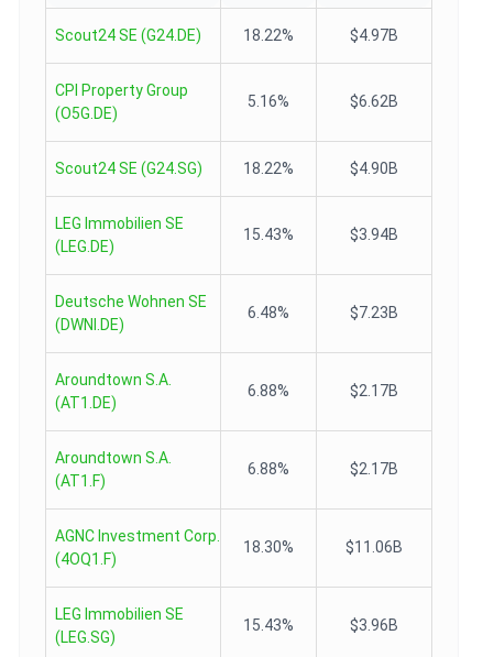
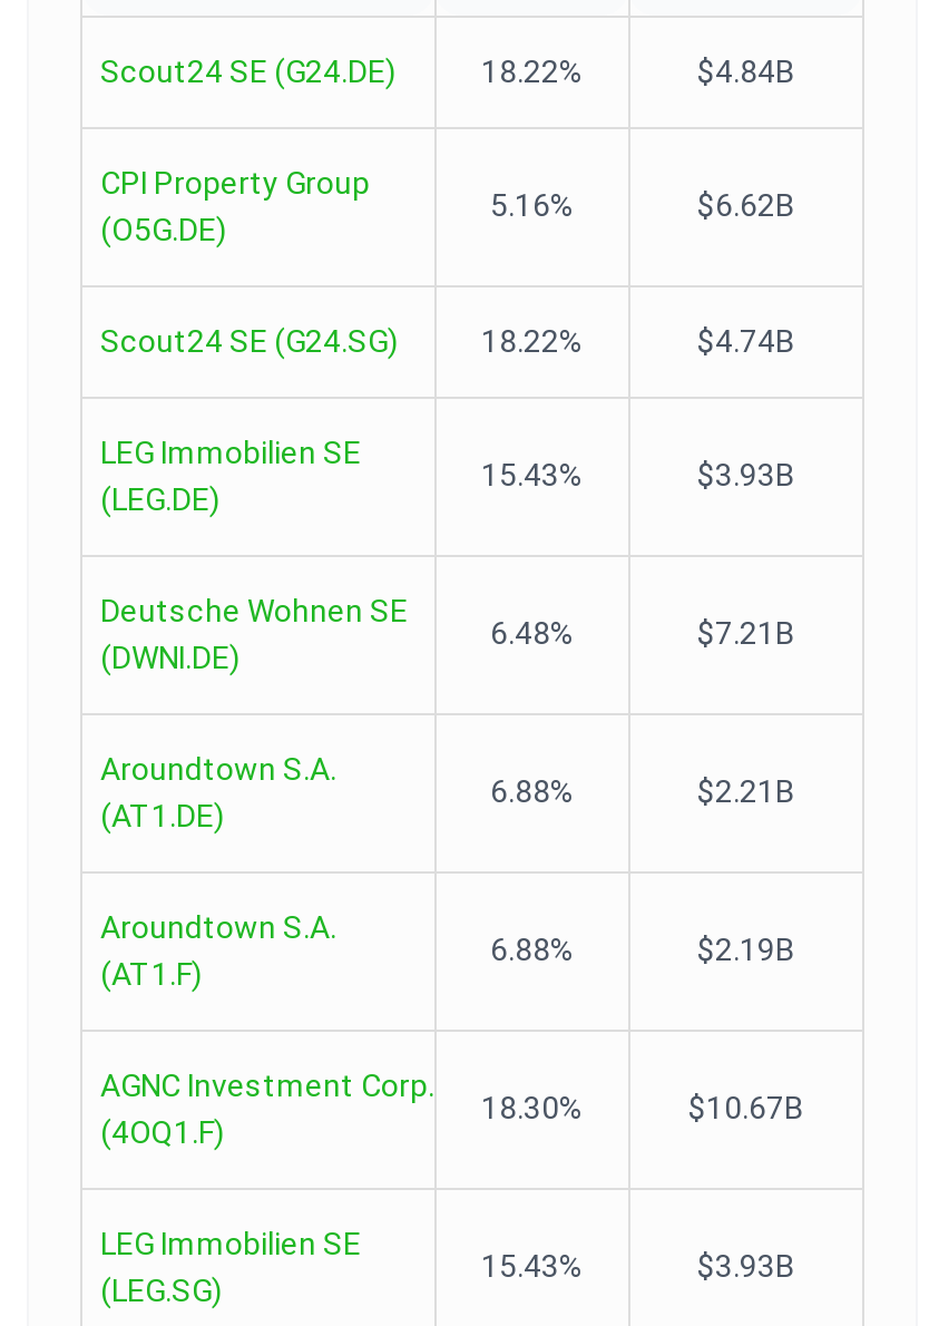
[350,26,398,44] $4.97B -> [697,53,795,89] $4.84B
[350,160,398,177] $4.90B -> [697,323,795,359] $4.74B
[350,226,398,243] $3.94B -> [697,457,795,493] $3.93B
[350,304,398,321] $7.23B -> [697,615,795,651] $7.21B
[350,382,398,399] $2.17B -> [697,773,795,809] $2.21B
[350,460,398,478] $2.17B -> [697,932,795,967] $2.19B
[345,538,403,556] $11.06B -> [688,1090,804,1125] $10.67B
[350,616,398,634] $3.96B -> [697,1248,795,1284] $3.93B

